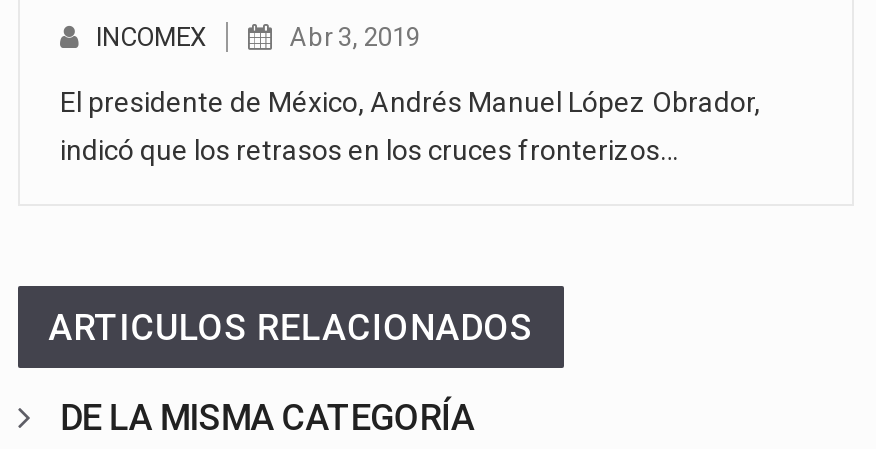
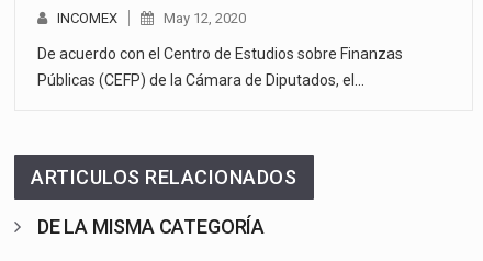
[290,23,420,53] Abr 3, 2019 -> [164,10,246,27] May 12, 2020
[60,87,760,119] El presidente de México, Andrés Manuel López Obrador, -> [37,46,403,63] De acuerdo con el Centro de Estudios sobre Finanzas
[60,135,678,167] indicó que los retrasos en los cruces fronterizos… -> [37,72,364,89] Públicas (CEFP) de la Cámara de Diputados, el…

